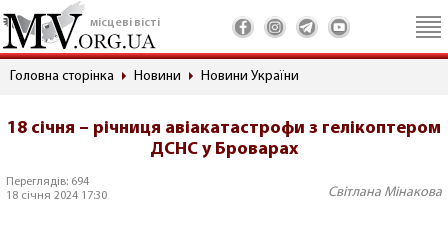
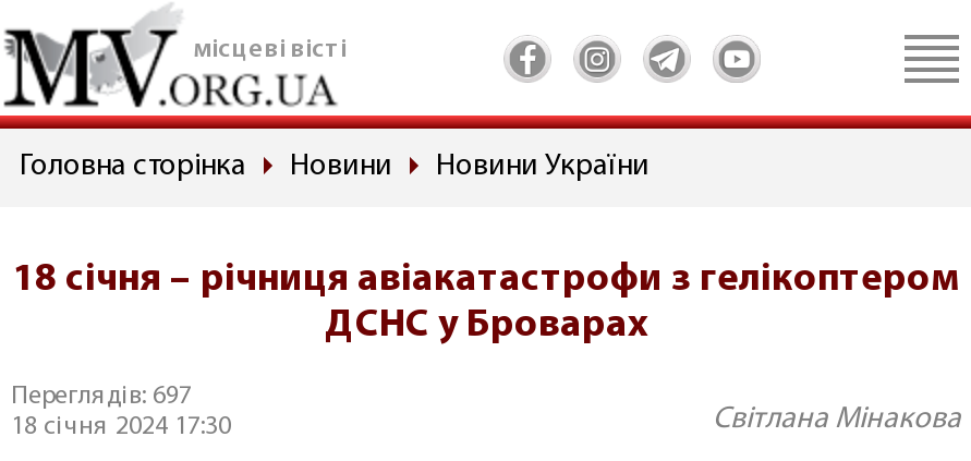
[6,176,89,188] Переглядів: 694 -> [11,384,192,410] Переглядів: 697

